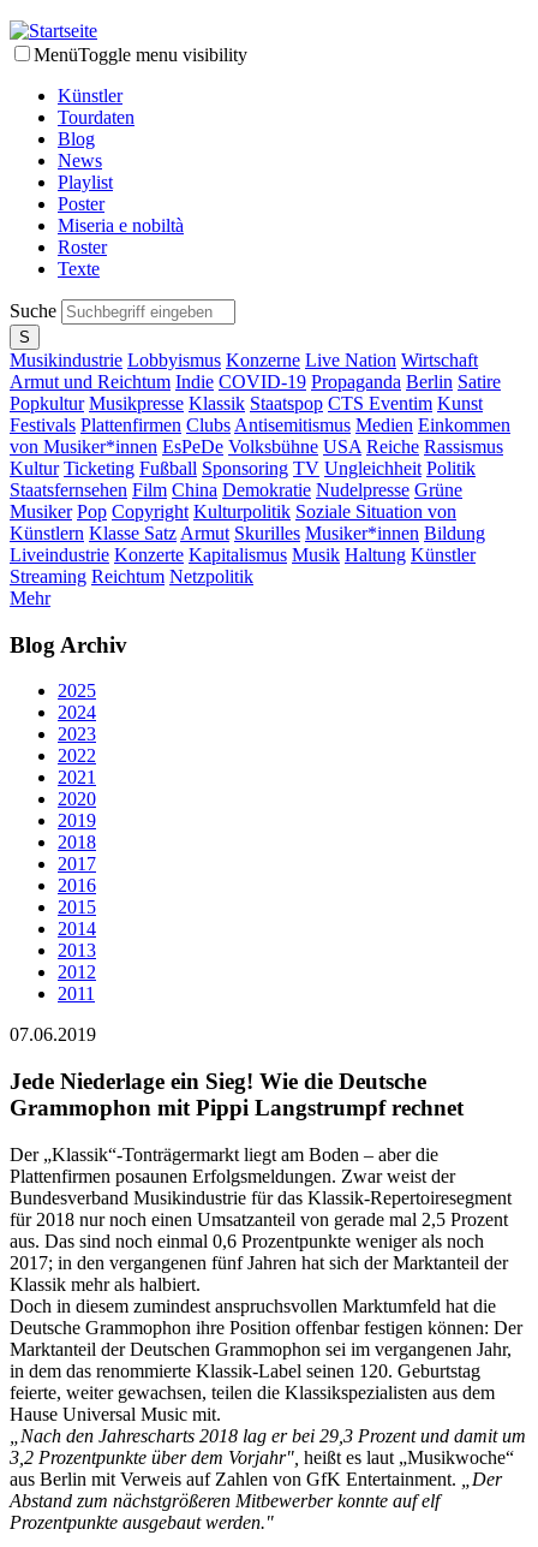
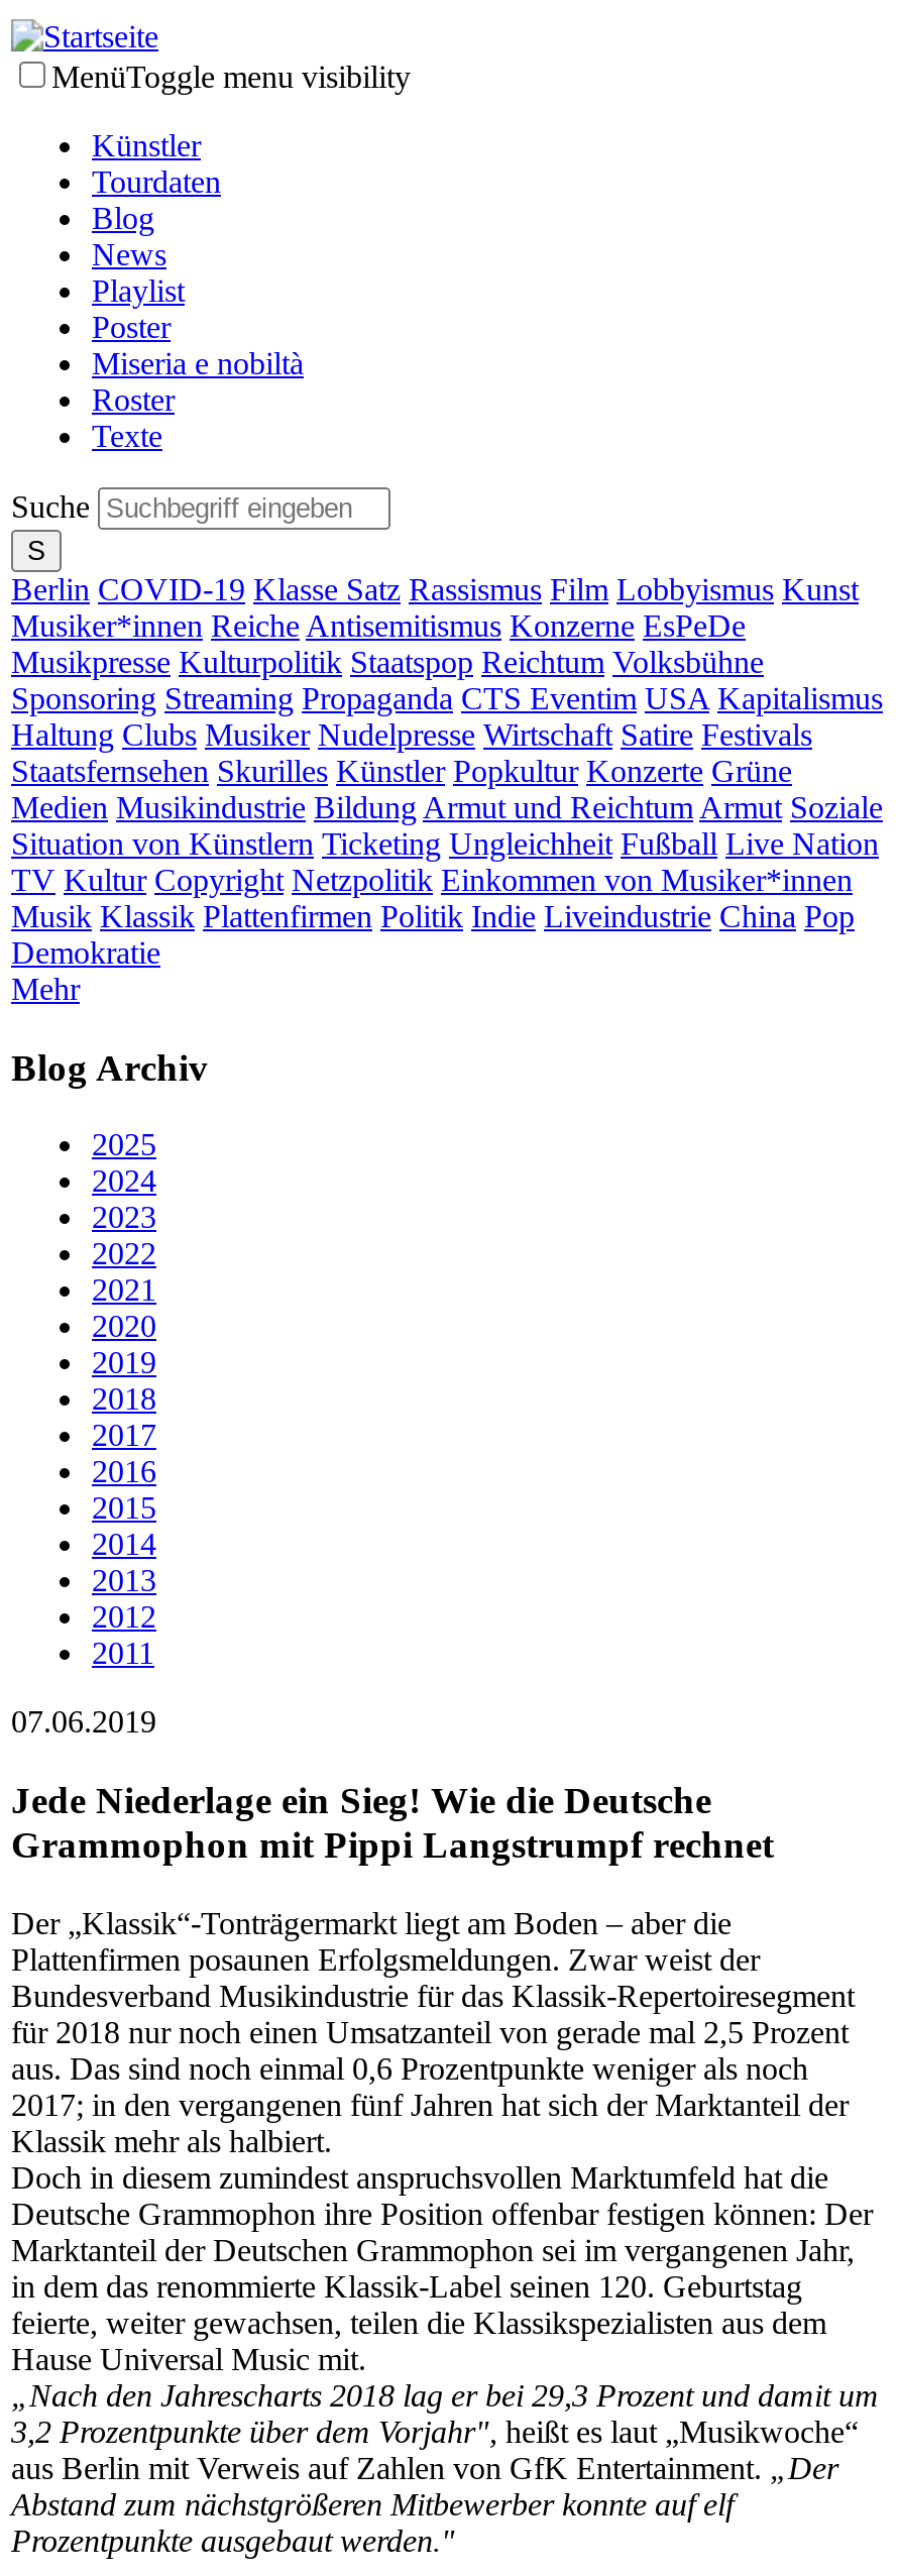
[10,350,510,587] Musikindustrie Lobbyismus Konzerne Live Nation Wirtschaft | Armut und Reichtum Indie COVID-19 Propaganda Berlin Satire | Popkultur Musikpresse Klassik Staatspop CTS Eventim Kunst | Festivals Plattenfirmen Clubs Antisemitismus Medien Einkommen | von Musiker*innen EsPeDe Volksbühne USA Reiche Rassismus | Kultur Ticketing Fußball Sponsoring TV Ungleichheit Politik | Staatsfernsehen Film China Demokratie Nudelpresse Grüne | Musiker Pop Copyright Kulturpolitik Soziale Situation von | Künstlern Klasse Satz Armut Skurilles Musiker*innen Bildung | Liveindustrie Konzerte Kapitalismus Musik Haltung Künstler | Streaming Reichtum Netzpolitik -> [11,572,883,970] Berlin COVID-19 Klasse Satz Rassismus Film Lobbyismus Kunst | Musiker*innen Reiche Antisemitismus Konzerne EsPeDe | Musikpresse Kulturpolitik Staatspop Reichtum Volksbühne | Sponsoring Streaming Propaganda CTS Eventim USA Kapitalismus | Haltung Clubs Musiker Nudelpresse Wirtschaft Satire Festivals | Staatsfernsehen Skurilles Künstler Popkultur Konzerte Grüne | Medien Musikindustrie Bildung Armut und Reichtum Armut Soziale | Situation von Künstlern Ticketing Ungleichheit Fußball Live Nation | TV Kultur Copyright Netzpolitik Einkommen von Musiker*innen | Musik Klassik Plattenfirmen Politik Indie Liveindustrie China Pop | Demokratie

